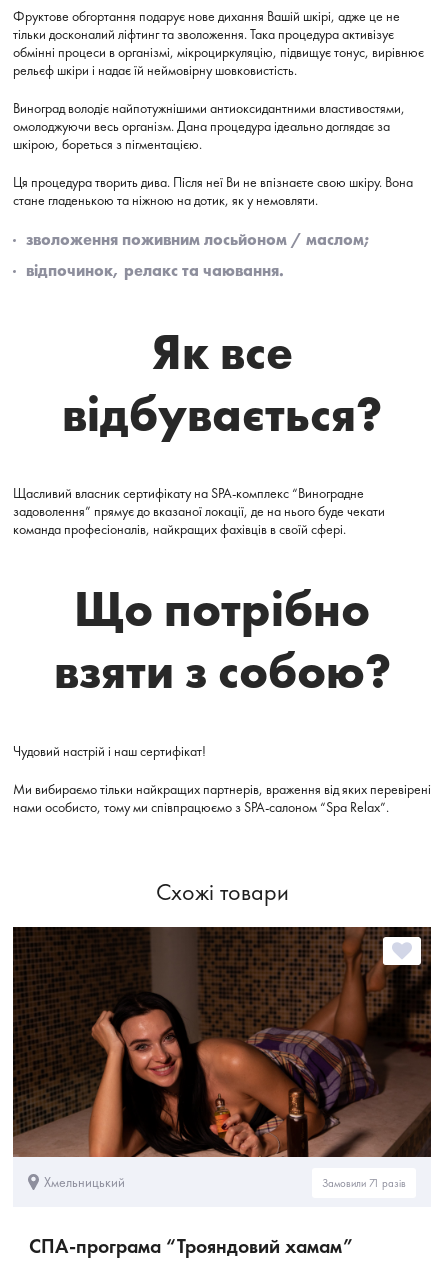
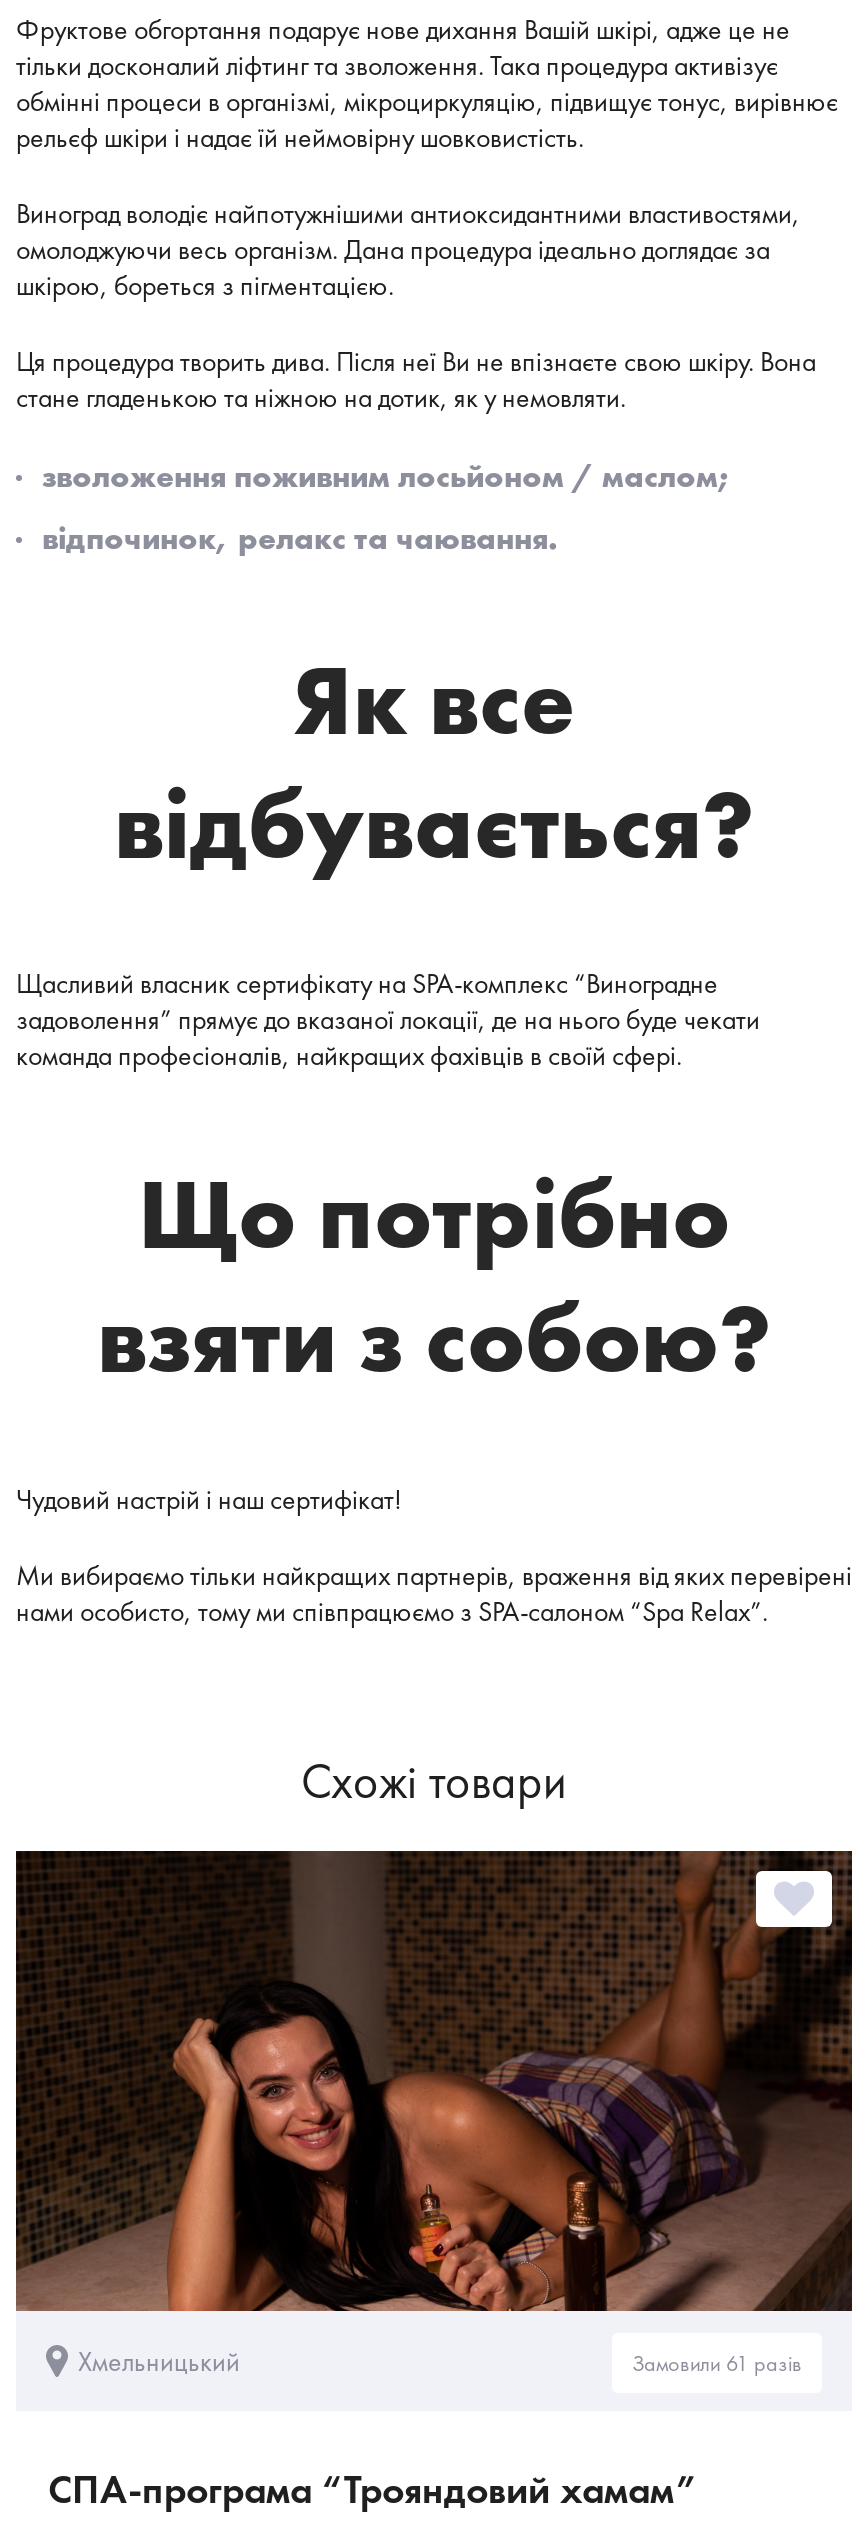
[322,1176,406,1190] Замовили 71 разів -> [632,2349,802,2377] Замовили 61 разів

